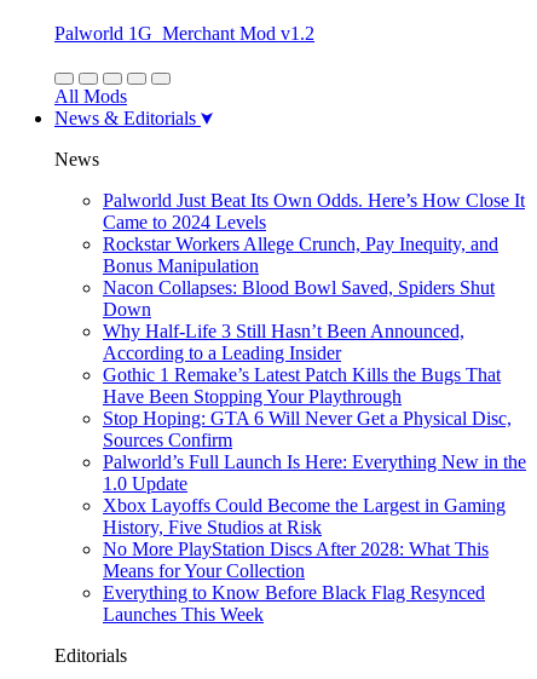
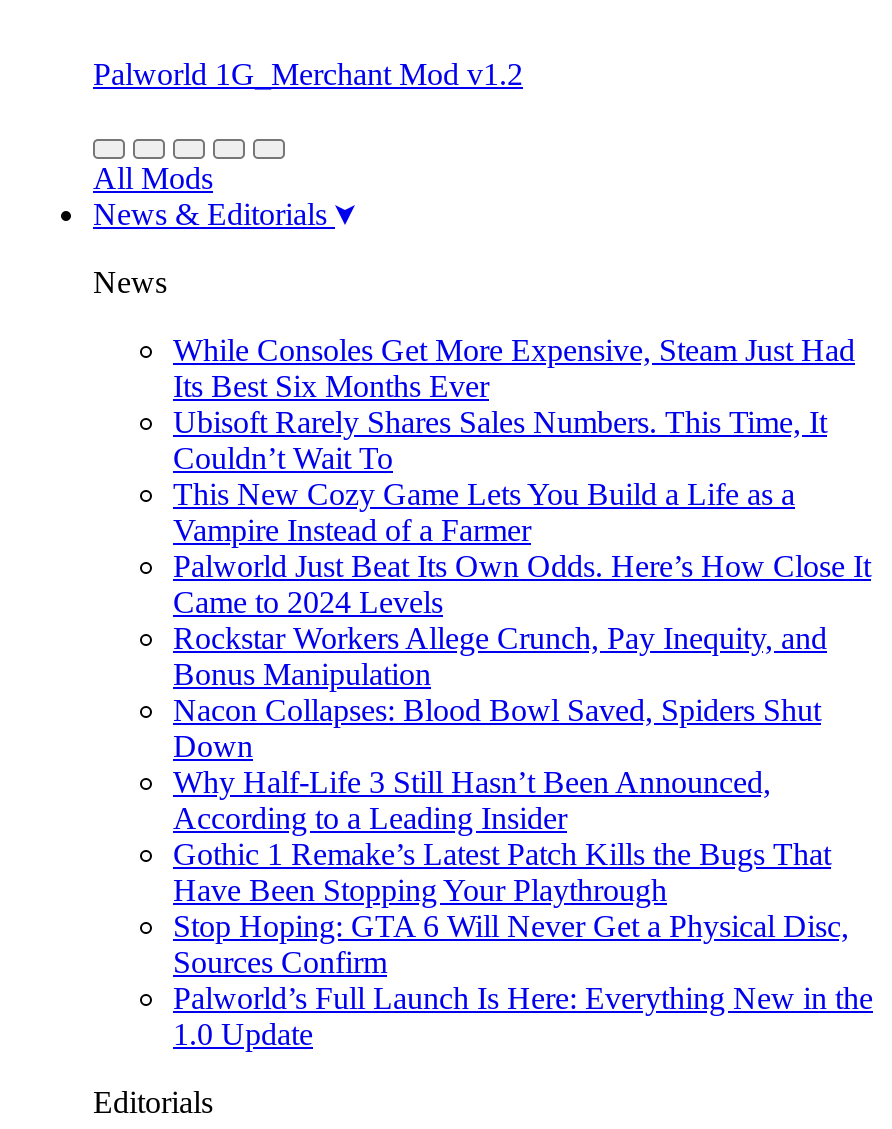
none -> [173,333,855,547] While Consoles Get More Expensive, Steam Just Had | Its Best Six Months Ever | Ubisoft Rarely Shares Sales Numbers. This Time, It | Couldn’t Wait To | This New Cozy Game Lets You Build a Life as a | Vampire Instead of a Farmer
moved [103,190,526,494] -> [173,549,873,1051]: Palworld Just Beat Its Own Odds. Here’s How Close It | Came to 2024 Levels | Rockstar Workers Allege Crunch, Pay Inequity, and | ... | Palworld’s Full Launch Is Here: Everything New in the | 1.0 Update
[103,495,506,625] Xbox Layoffs Could Become the Largest in Gaming | History, Five Studios at Risk | No More PlayStation Discs After 2028: What This | Means for Your Collection | Everything to Know Before Black Flag Resynced | Launches This Week -> none

